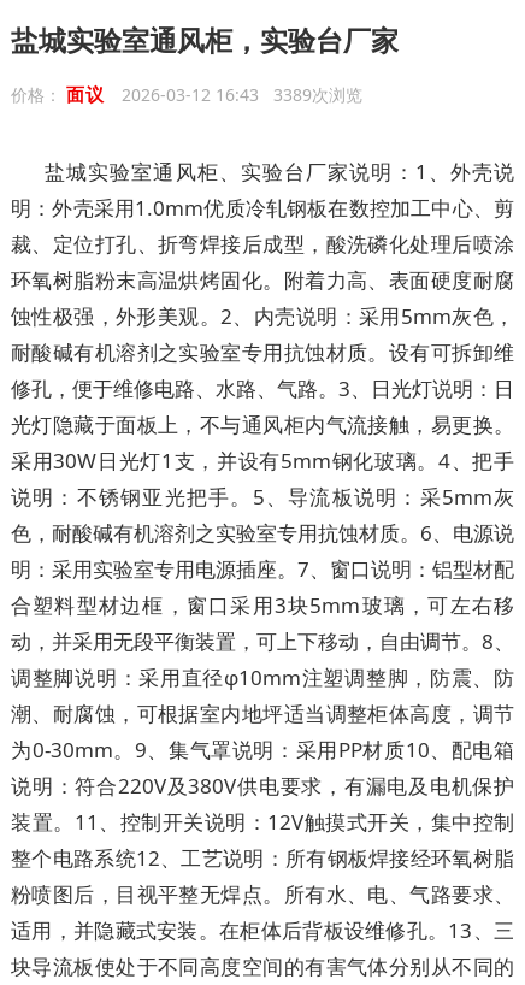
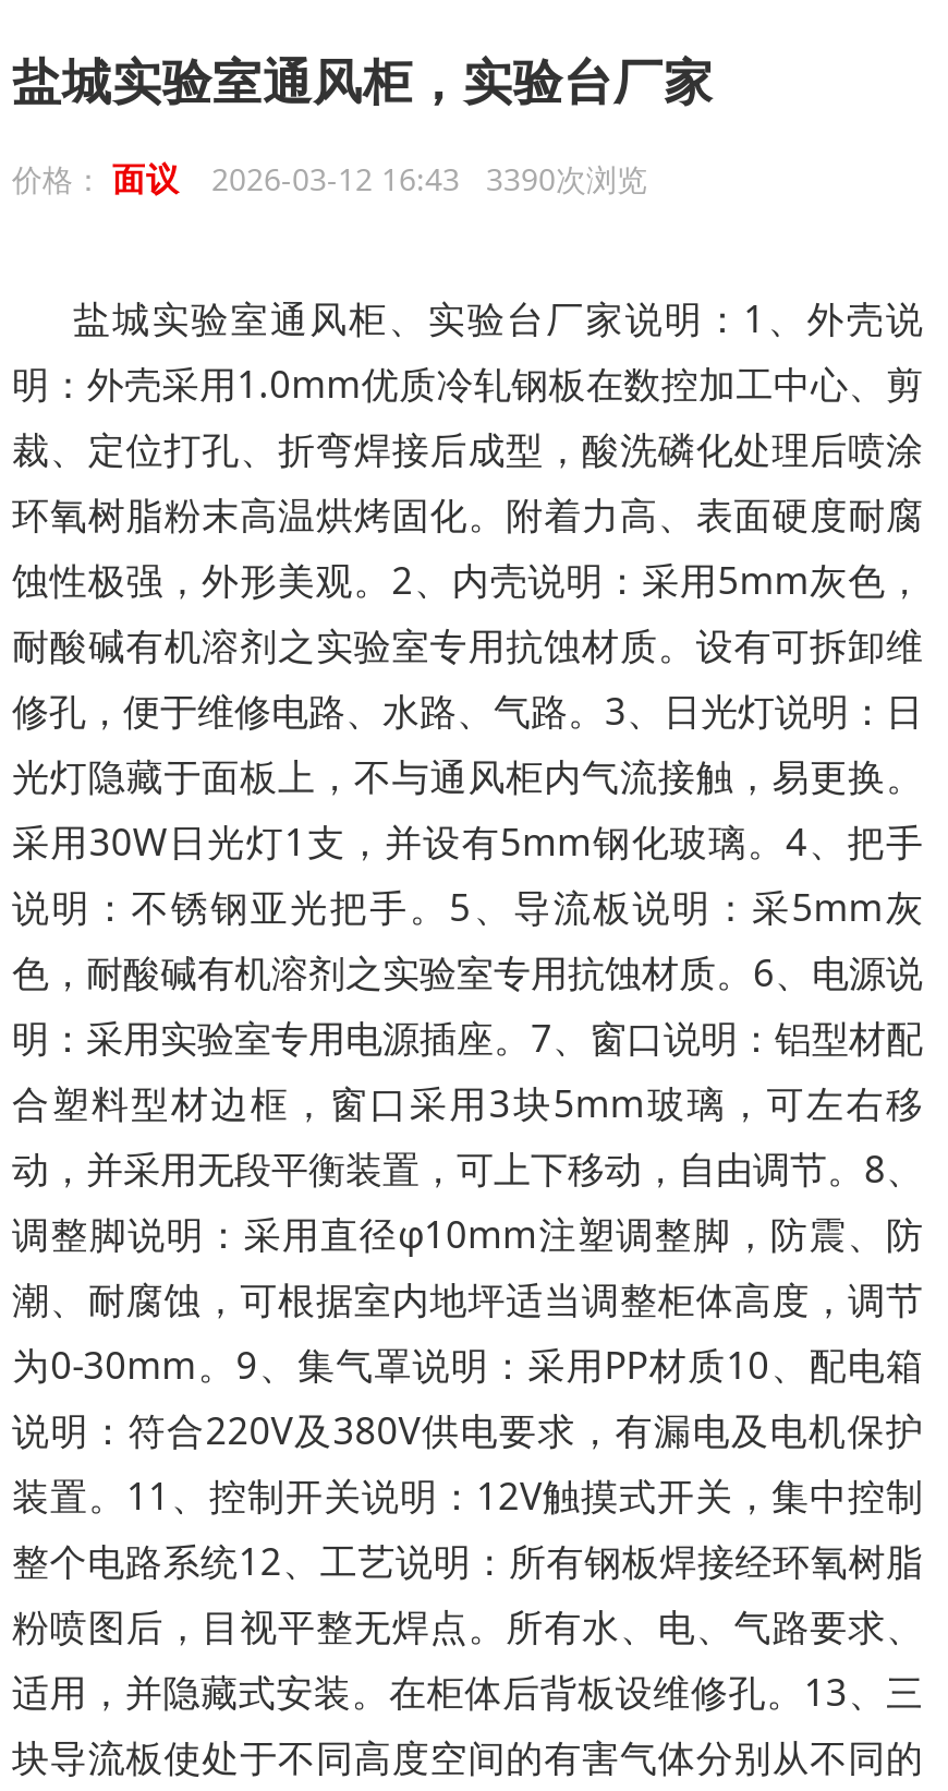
[11,82,362,106] 价格：面议 2026-03-12 16:43 3389次浏览 -> [12,156,647,199] 价格：面议 2026-03-12 16:43 3390次浏览

